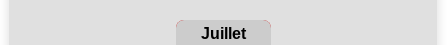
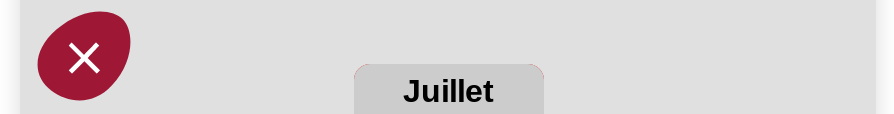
none -> [36,10,132,102] [image]

